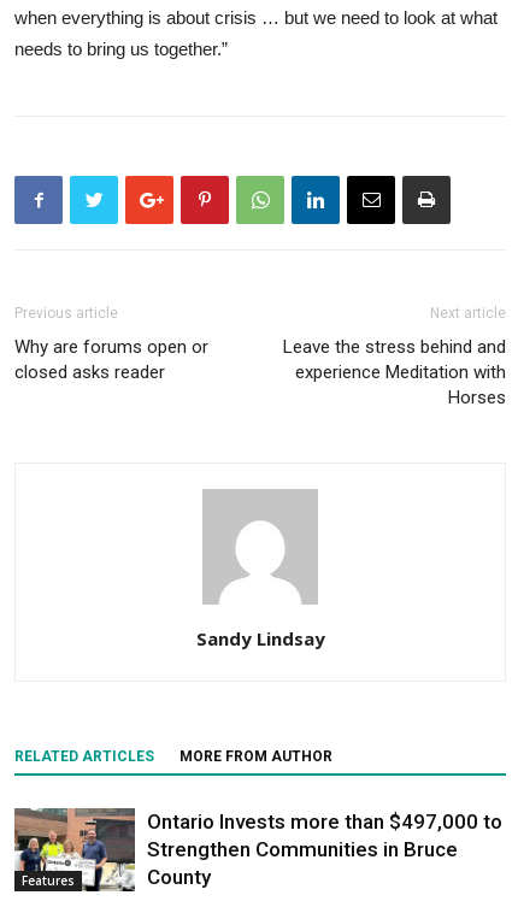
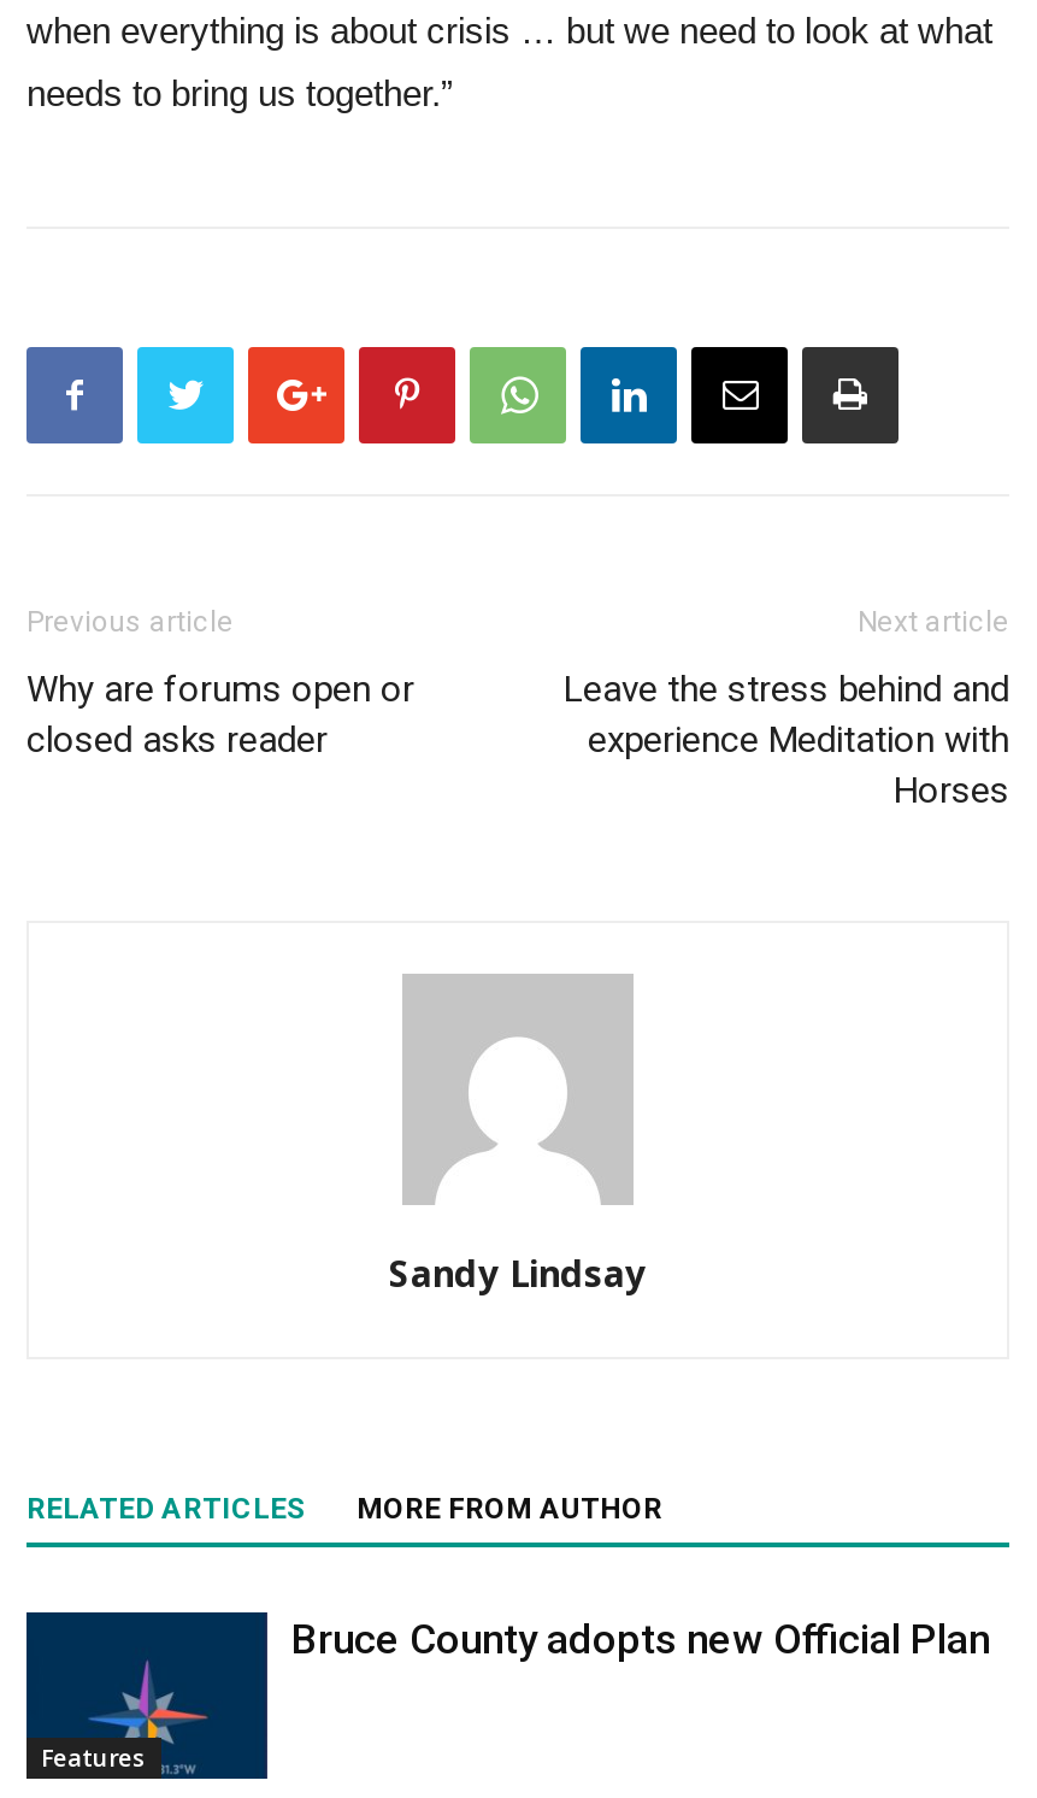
[13,807,502,893] [image] | Ontario Invests more than $497,000 to | Strengthen Communities in Bruce | County -> [24,1609,990,1782] [image] | Bruce County adopts new Official Plan

